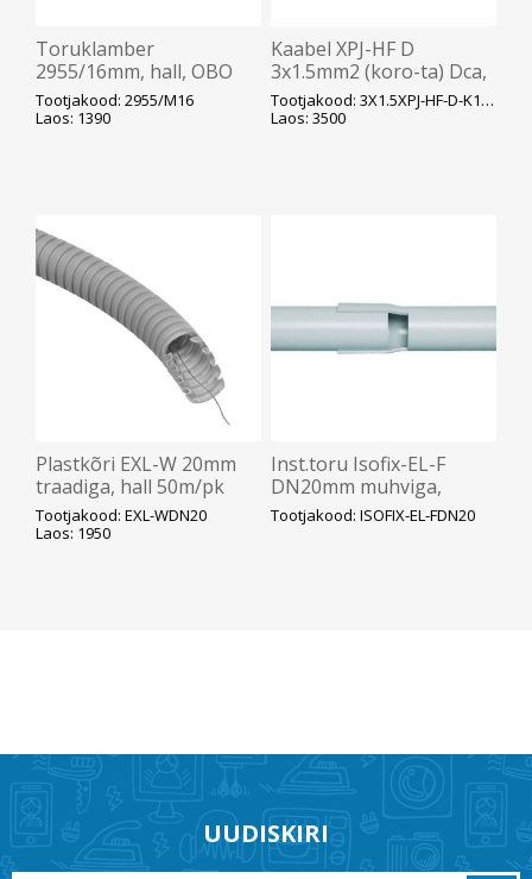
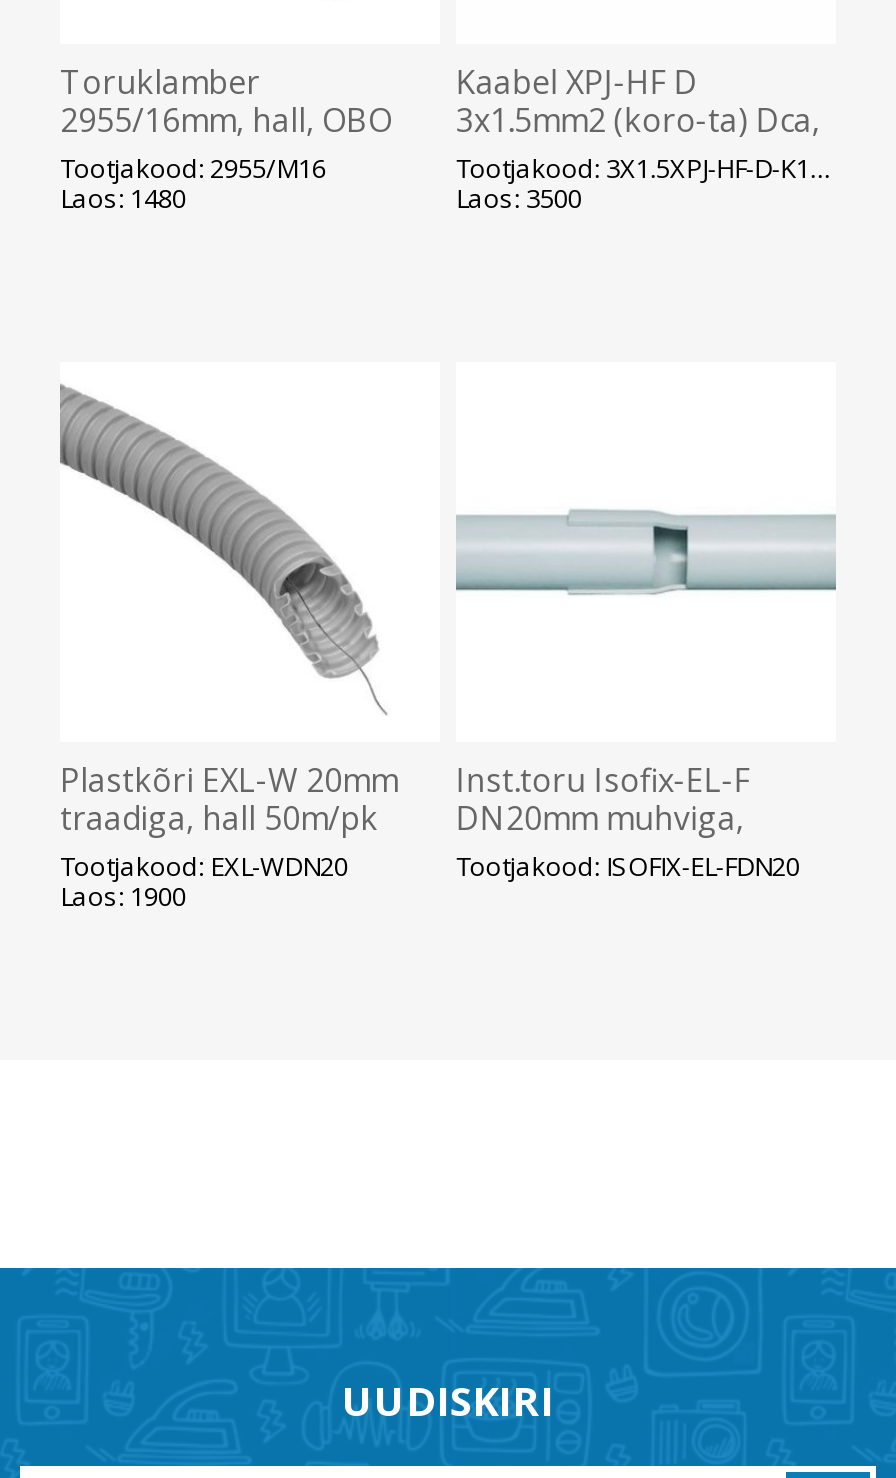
[36,107,110,128] Laos: 1390 -> [60,180,186,216] Laos: 1480
[36,522,110,543] Laos: 1950 -> [60,878,186,914] Laos: 1900

